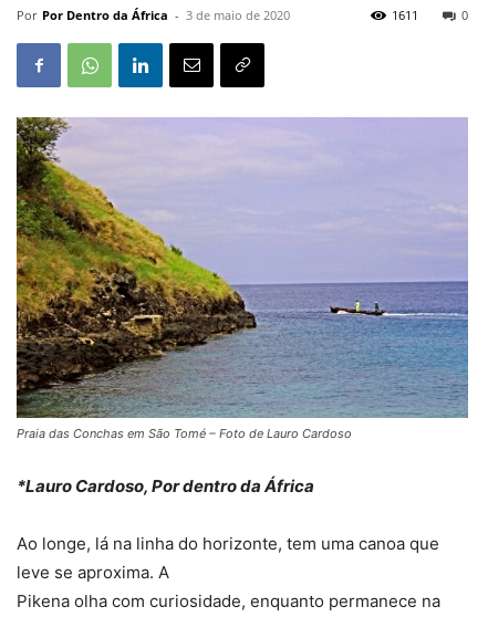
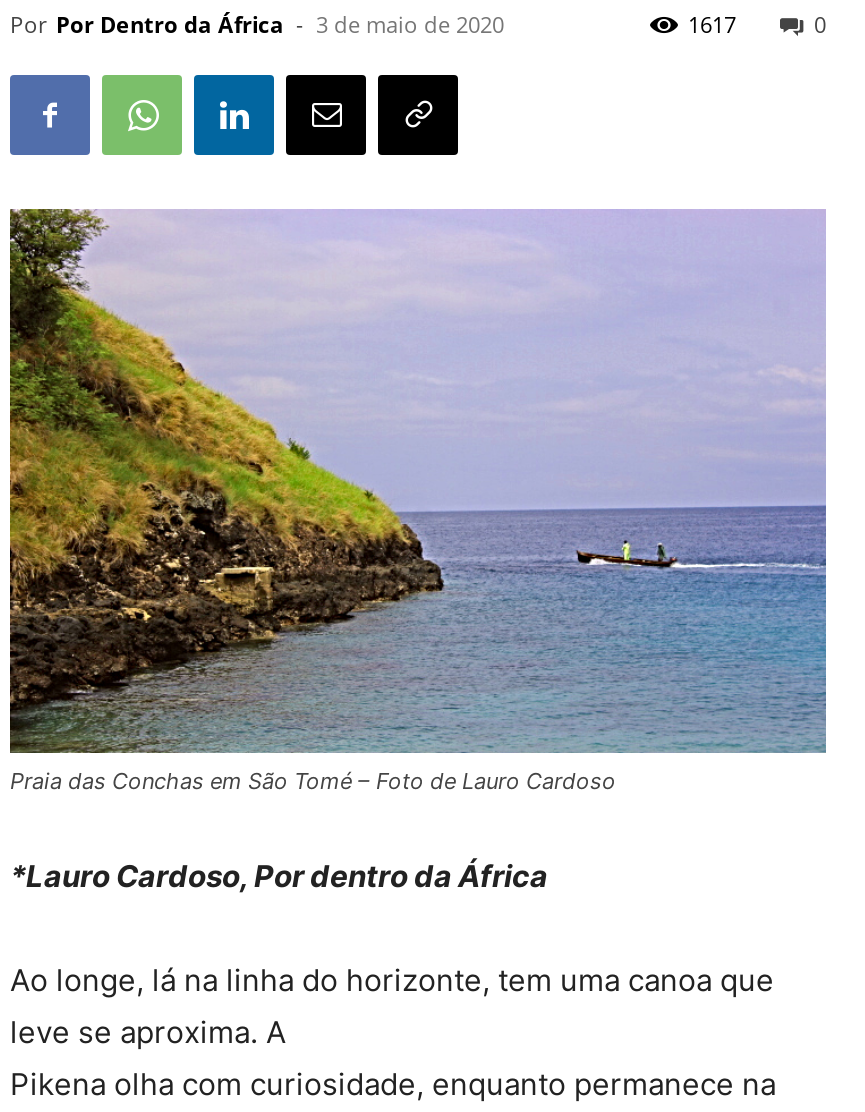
[392,7,418,23] 1611 -> [688,9,736,39] 1617

